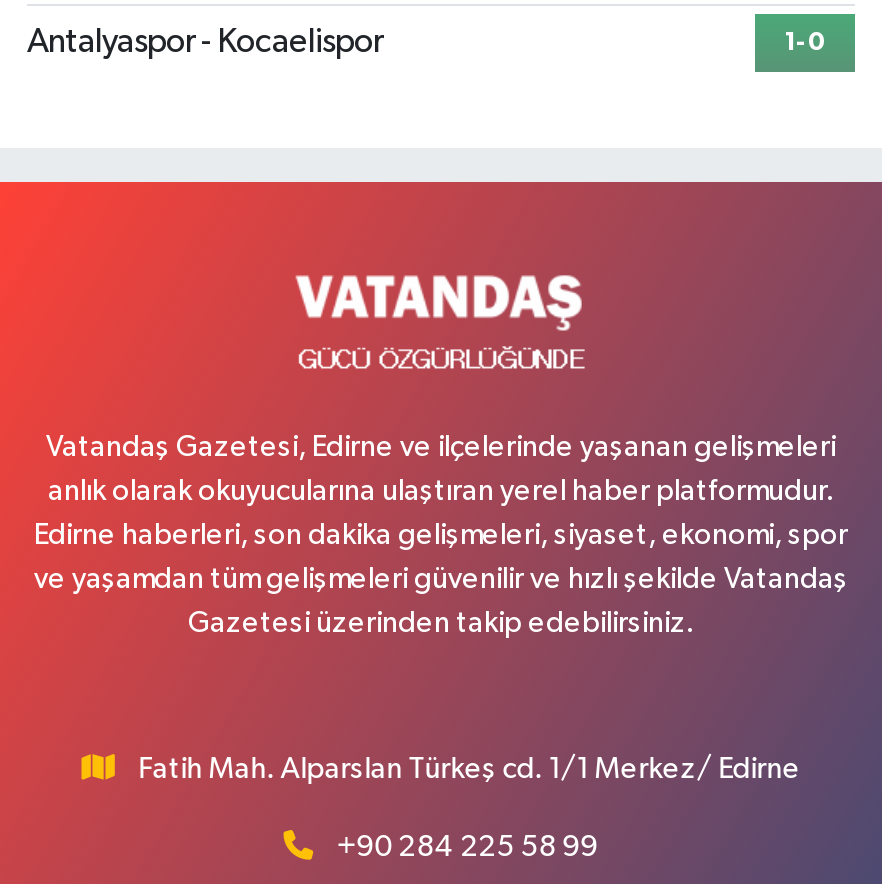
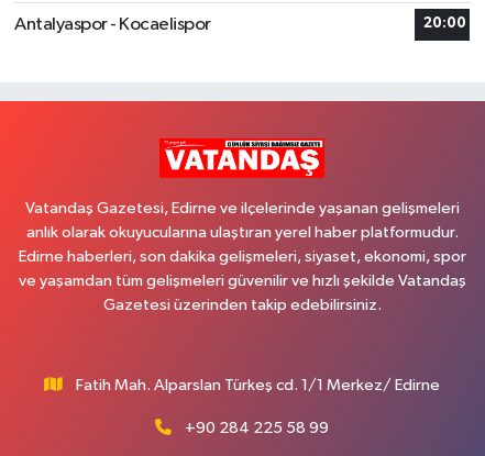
[784,29,826,55] 1-0 -> [424,17,467,31] 20:00
[295,273,591,393] [image] -> [159,138,324,179] [image]

